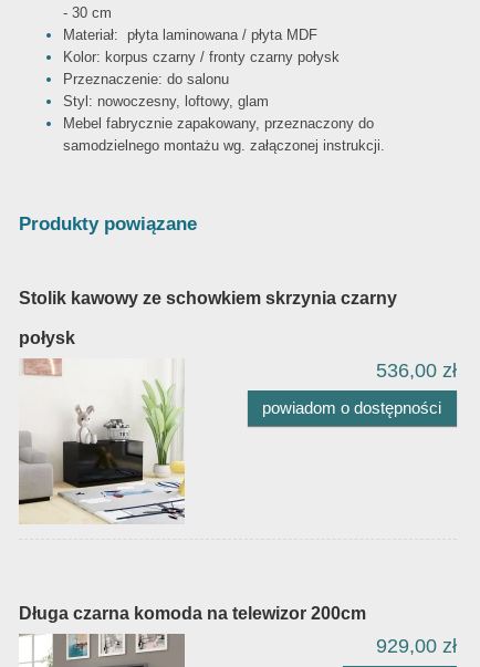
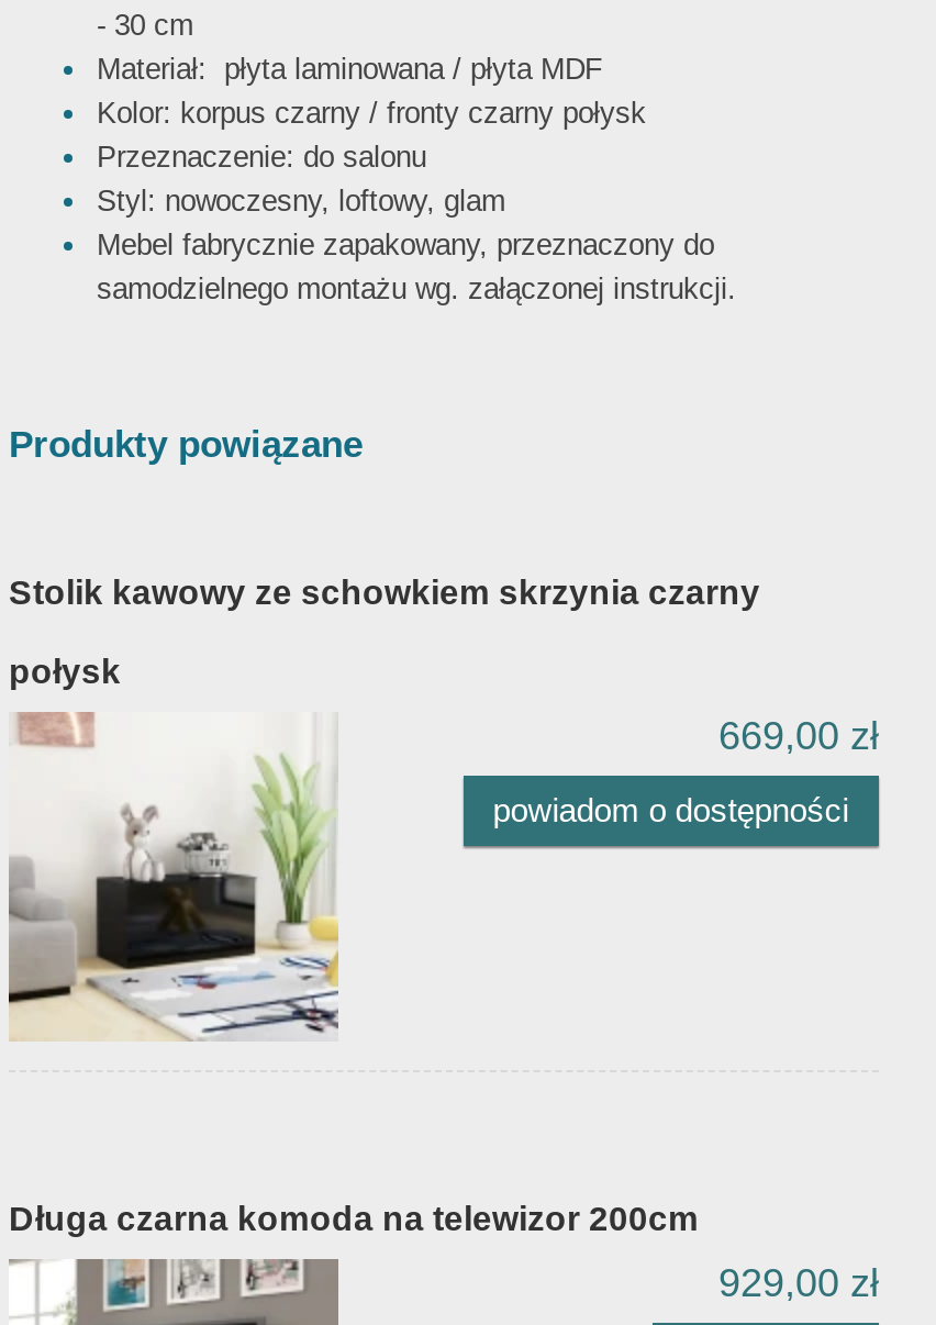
[376,360,457,382] 536,00 zł -> [718,715,879,759] 669,00 zł

